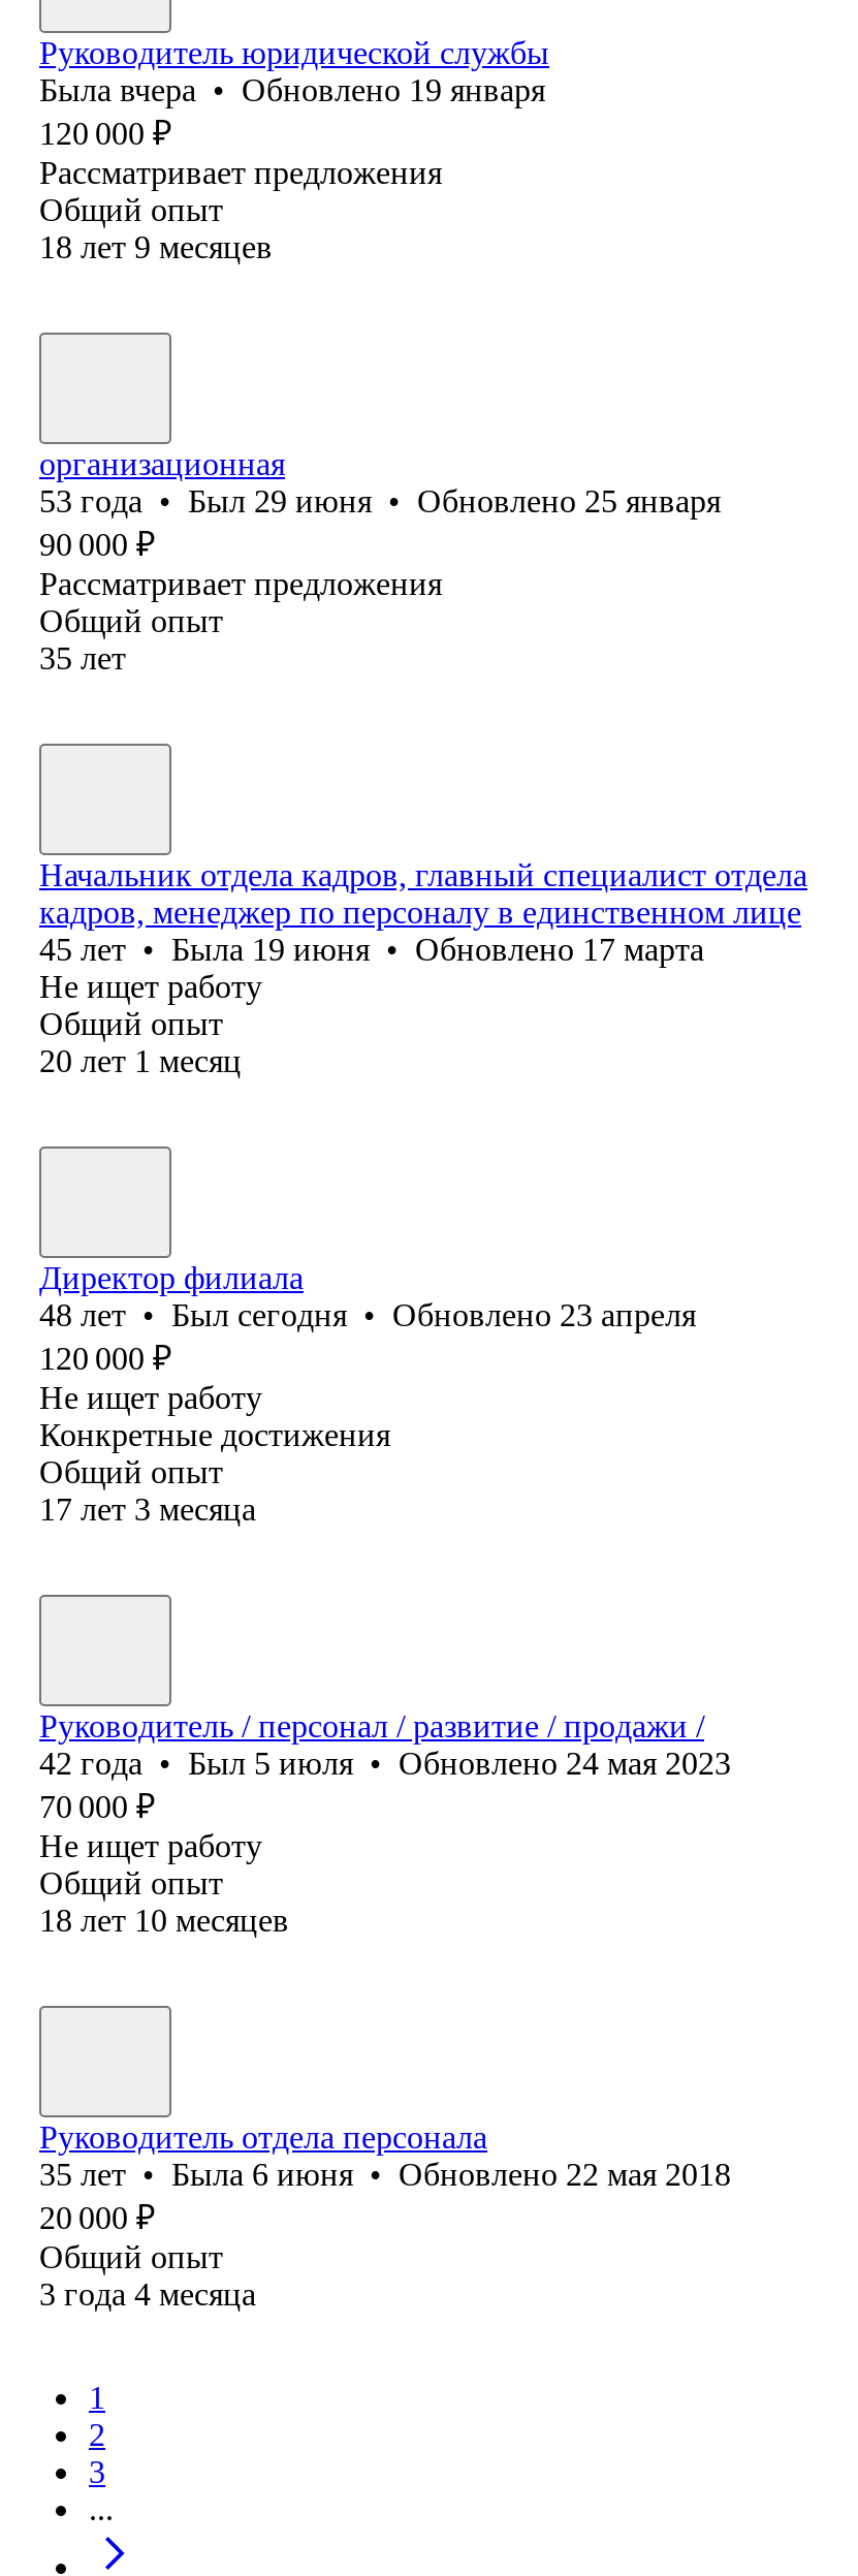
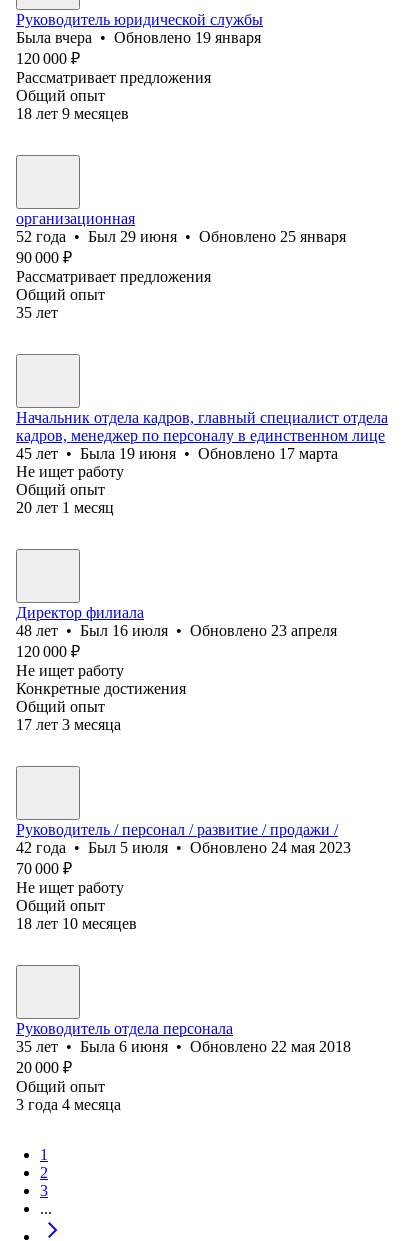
[39,483,721,518] 53 года • Был 29 июня • Обновлено 25 января -> [16,228,346,245] 52 года • Был 29 июня • Обновлено 25 января
[39,1297,696,1332] 48 лет • Был сегодня • Обновлено 23 апреля -> [16,622,337,639] 48 лет • Был 16 июля • Обновлено 23 апреля

